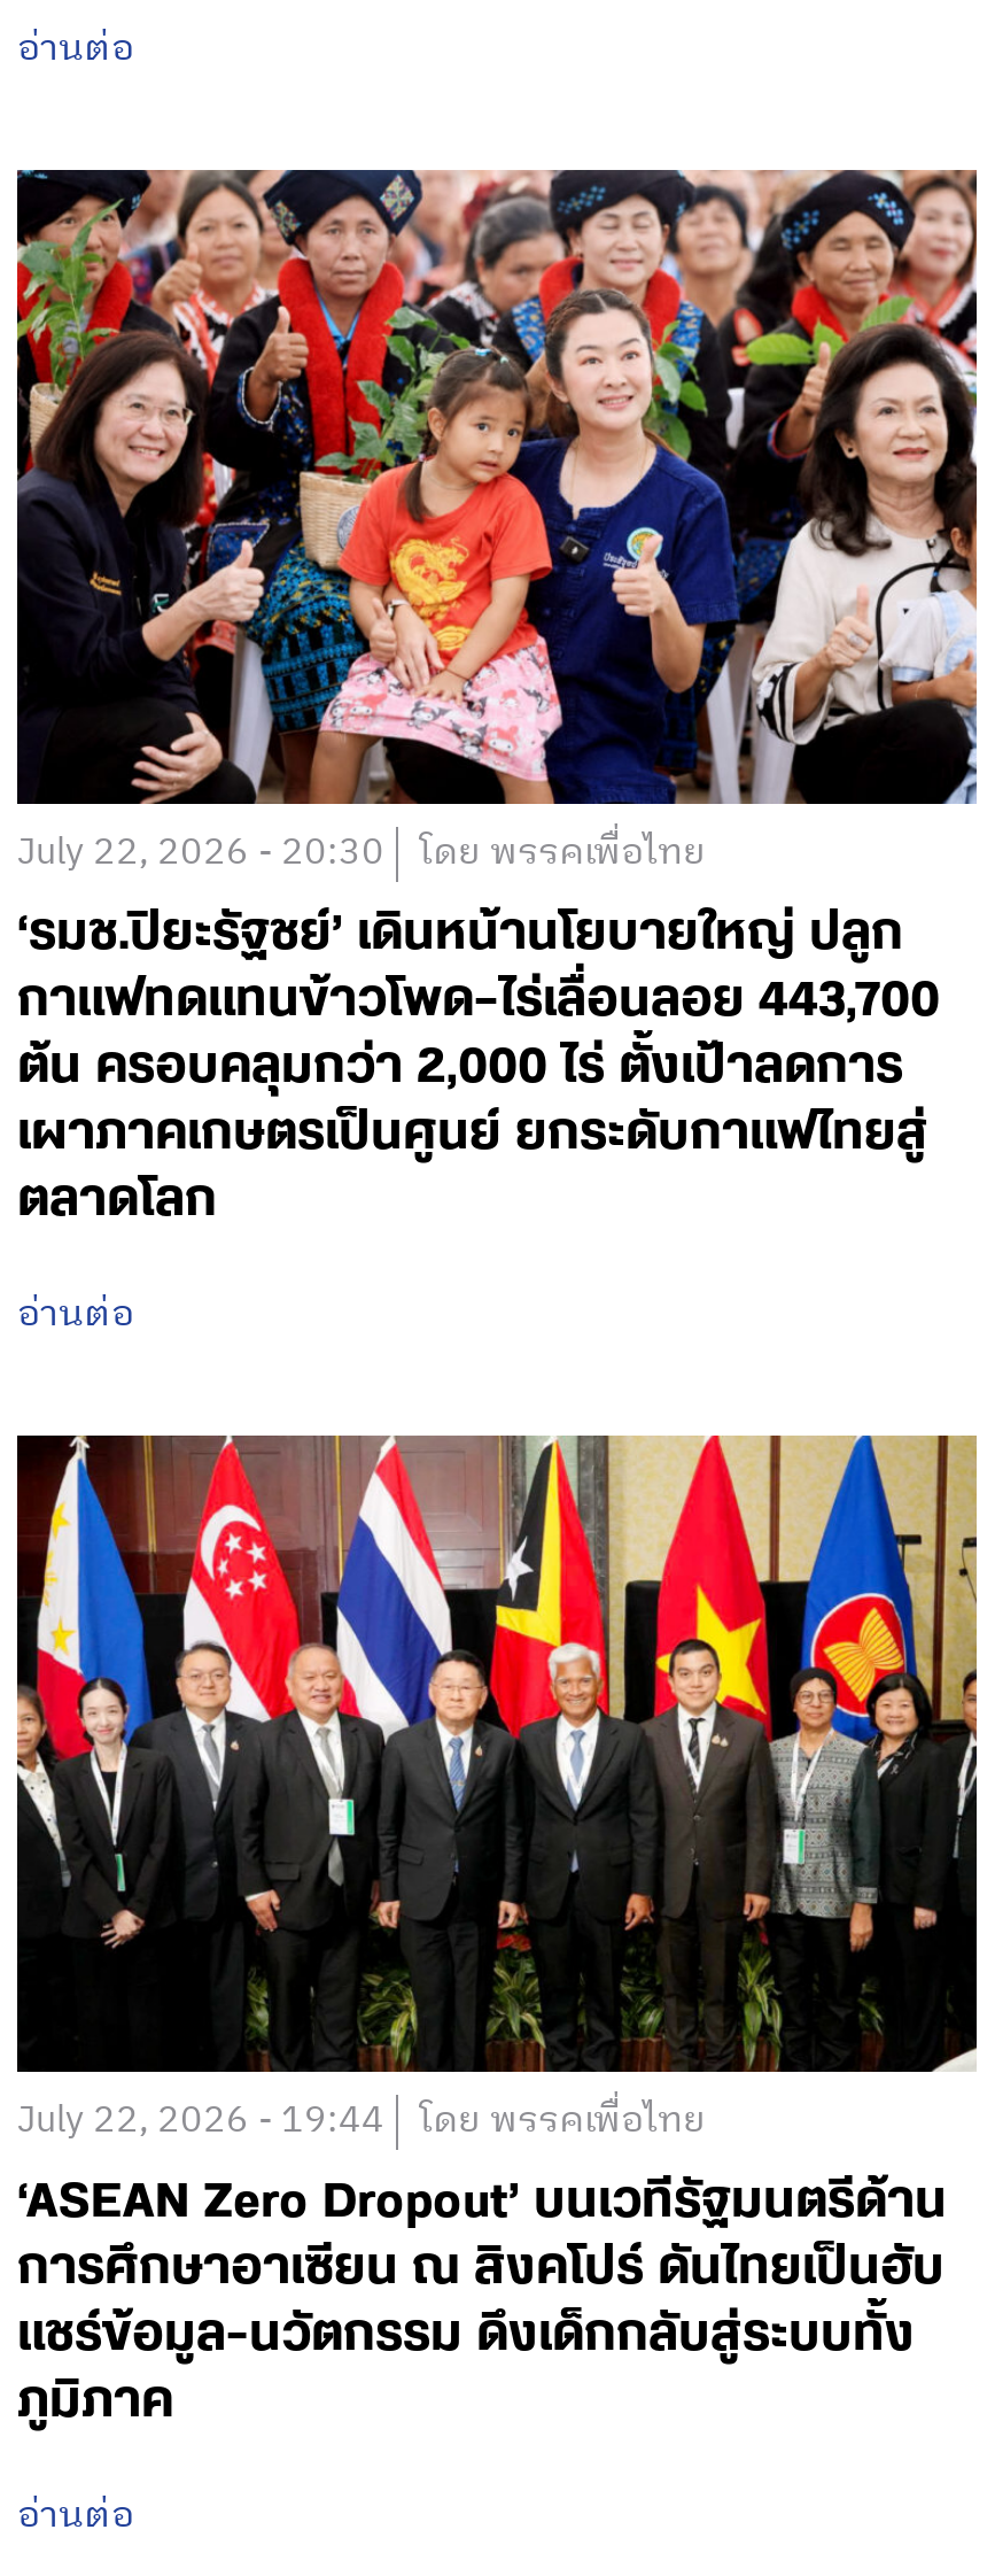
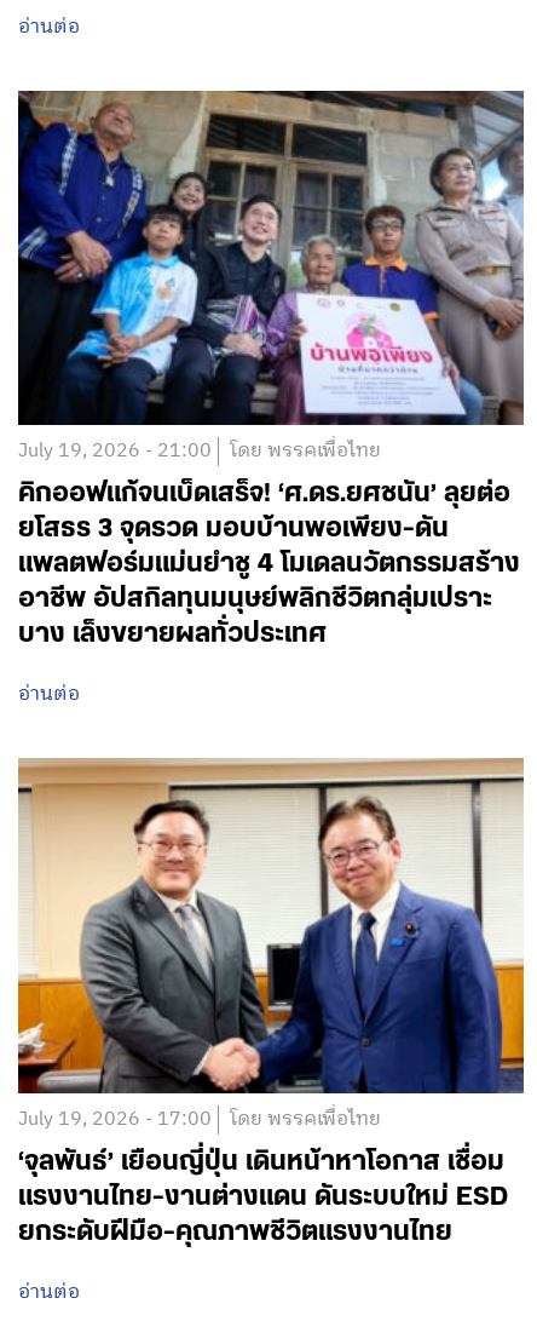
[15,168,979,1224] [image] | July 22, 2026 - 20:30 โดย พรรคเพื่อไทย | ‘รมช.ปิยะรัฐชย์’ เดินหน้านโยบายใหญ่ ปลูก | กาแฟทดแทนข้าวโพด–ไร่เลื่อนลอย 443,700 | ต้น ครอบคลุมกว่า 2,000 ไร่ ตั้งเป้าลดการ | เผาภาคเกษตรเป็นศูนย์ ยกระดับกาแฟไทยสู่ | ตลาดโลก -> [17,90,525,647] [image] | July 19, 2026 - 21:00 โดย พรรคเพื่อไทย | คิกออฟแก้จนเบ็ดเสร็จ! ‘ศ.ดร.ยศชนัน’ ลุยต่อ | ยโสธร 3 จุดรวด มอบบ้านพอเพียง-ดัน | แพลตฟอร์มแม่นยำชู 4 โมเดลนวัตกรรมสร้าง | อาชีพ อัปสกิลทุนมนุษย์พลิกชีวิตกลุ่มเปราะ | บาง เล็งขยายผลทั่วประเทศ
[15,1433,979,2424] [image] | July 22, 2026 - 19:44 โดย พรรคเพื่อไทย | ‘ASEAN Zero Dropout’ บนเวทีรัฐมนตรีด้าน | การศึกษาอาเซียน ณ สิงคโปร์ ดันไทยเป็นฮับ | แชร์ข้อมูล-นวัตกรรม ดึงเด็กกลับสู่ระบบทั้ง | ภูมิภาค -> [17,758,525,1244] [image] | July 19, 2026 - 17:00 โดย พรรคเพื่อไทย | ‘จุลพันธ์’ เยือนญี่ปุ่น เดินหน้าหาโอกาส เชื่อม | แรงงานไทย-งานต่างแดน ดันระบบใหม่ ESD | ยกระดับฝีมือ-คุณภาพชีวิตแรงงานไทย

